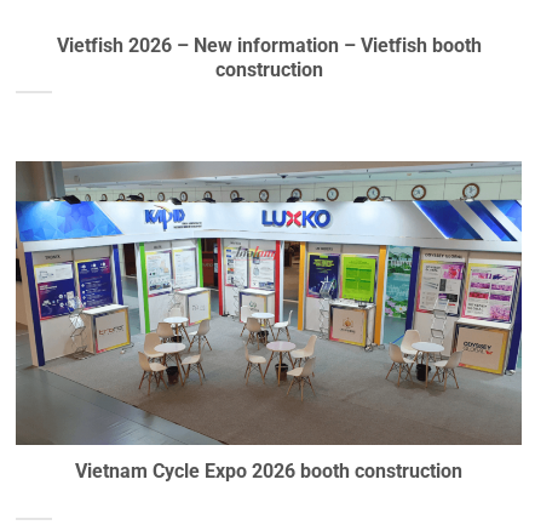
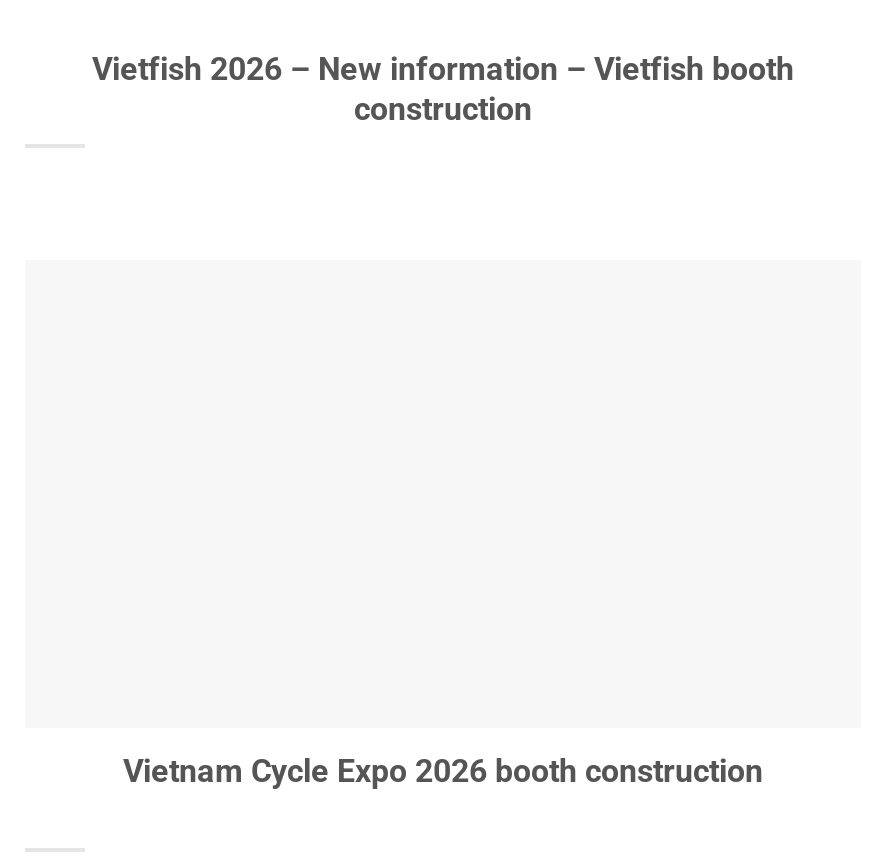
[15,160,523,446] [image] -> none

